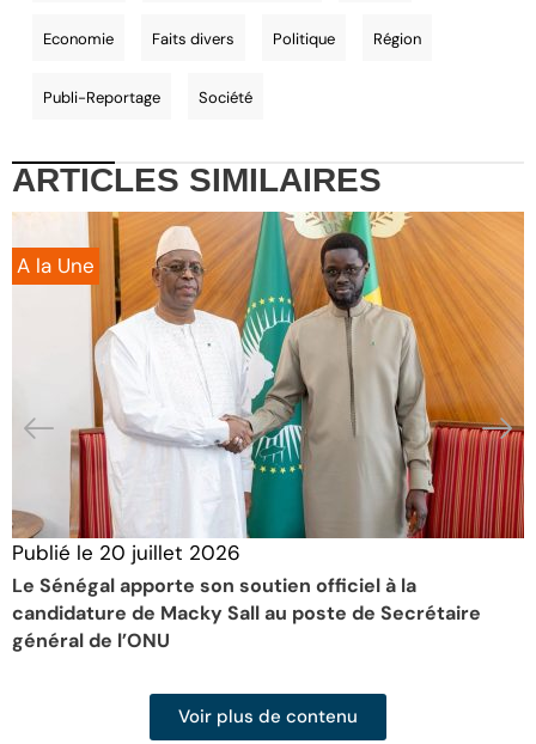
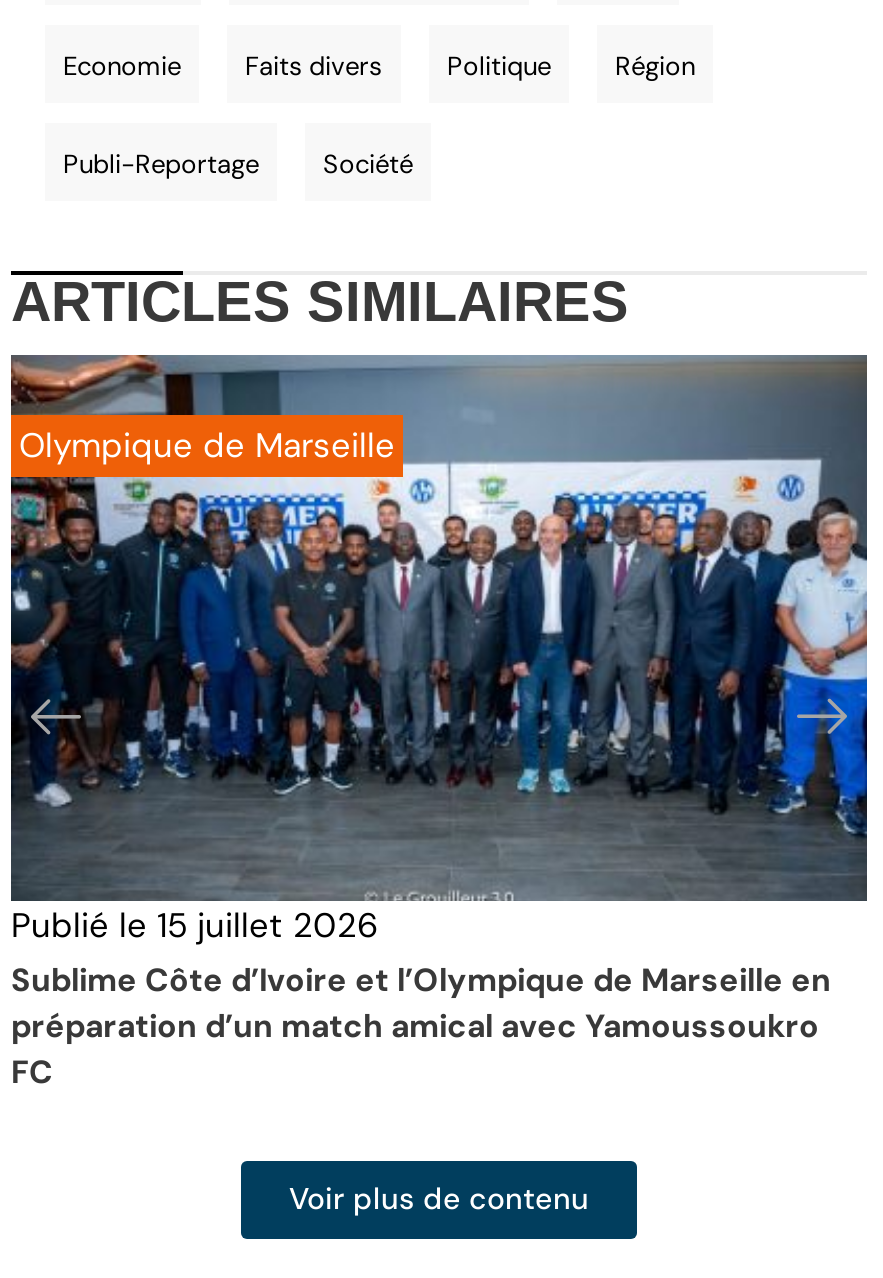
[11,211,525,539] [image] | A la Une -> [9,353,869,903] [image] | Olympique de Marseille
[12,539,481,653] Publié le 20 juillet 2026 | Le Sénégal apporte son soutien officiel à la | candidature de Macky Sall au poste de Secrétaire | général de l’ONU -> [11,903,831,1093] Publié le 15 juillet 2026 | Sublime Côte d’Ivoire et l’Olympique de Marseille en | préparation d’un match amical avec Yamoussoukro | FC

